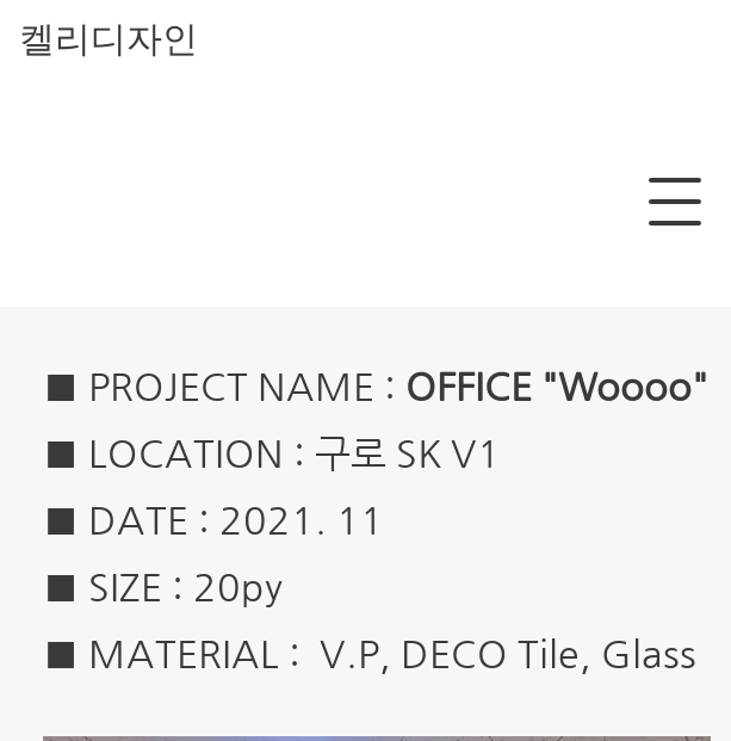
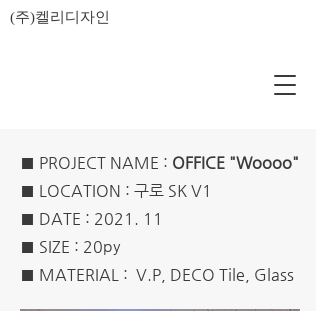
[19,20,198,58] 켈리디자인 -> [10,9,110,25] (주)켈리디자인

